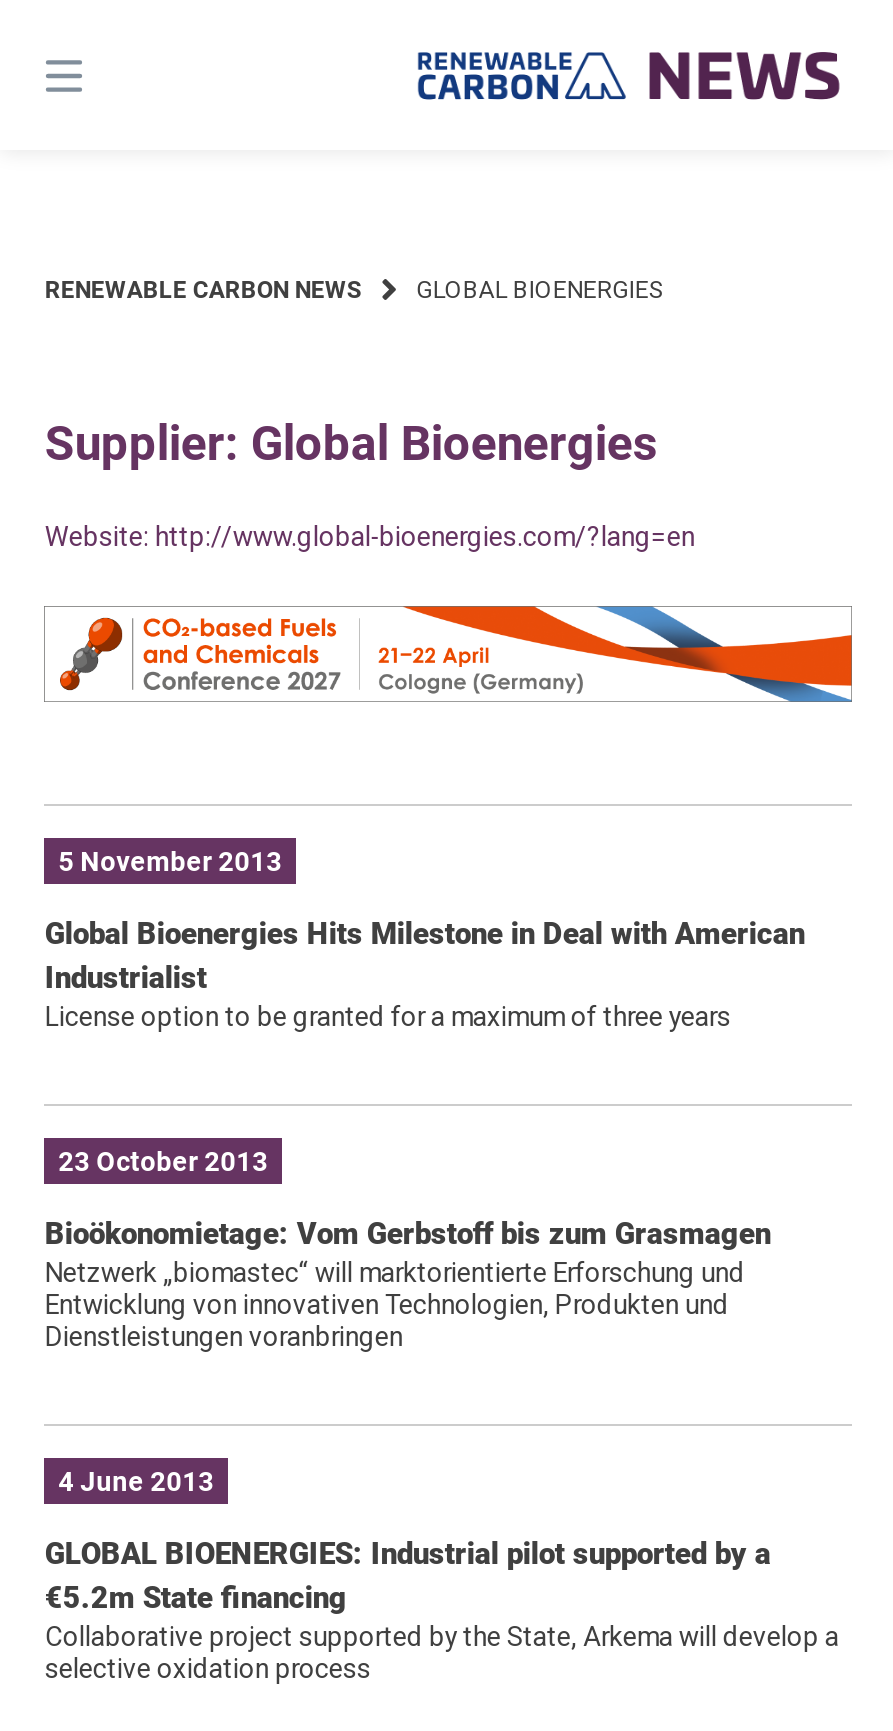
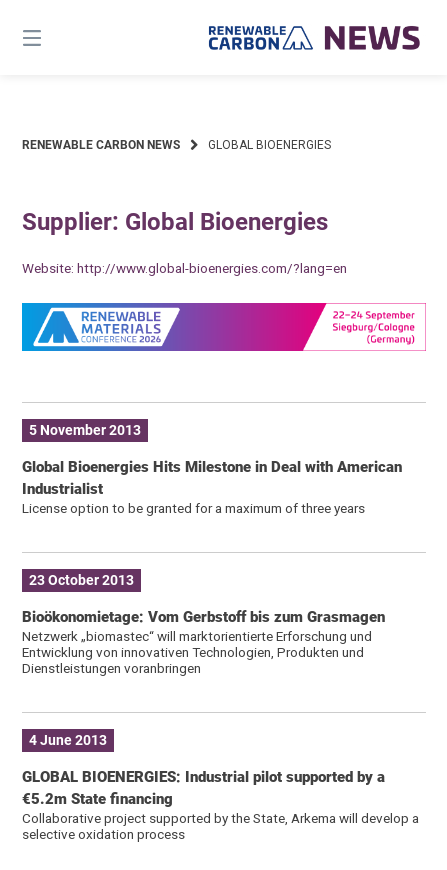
[44,604,854,704] [image] -> [21,302,426,352] [image]

